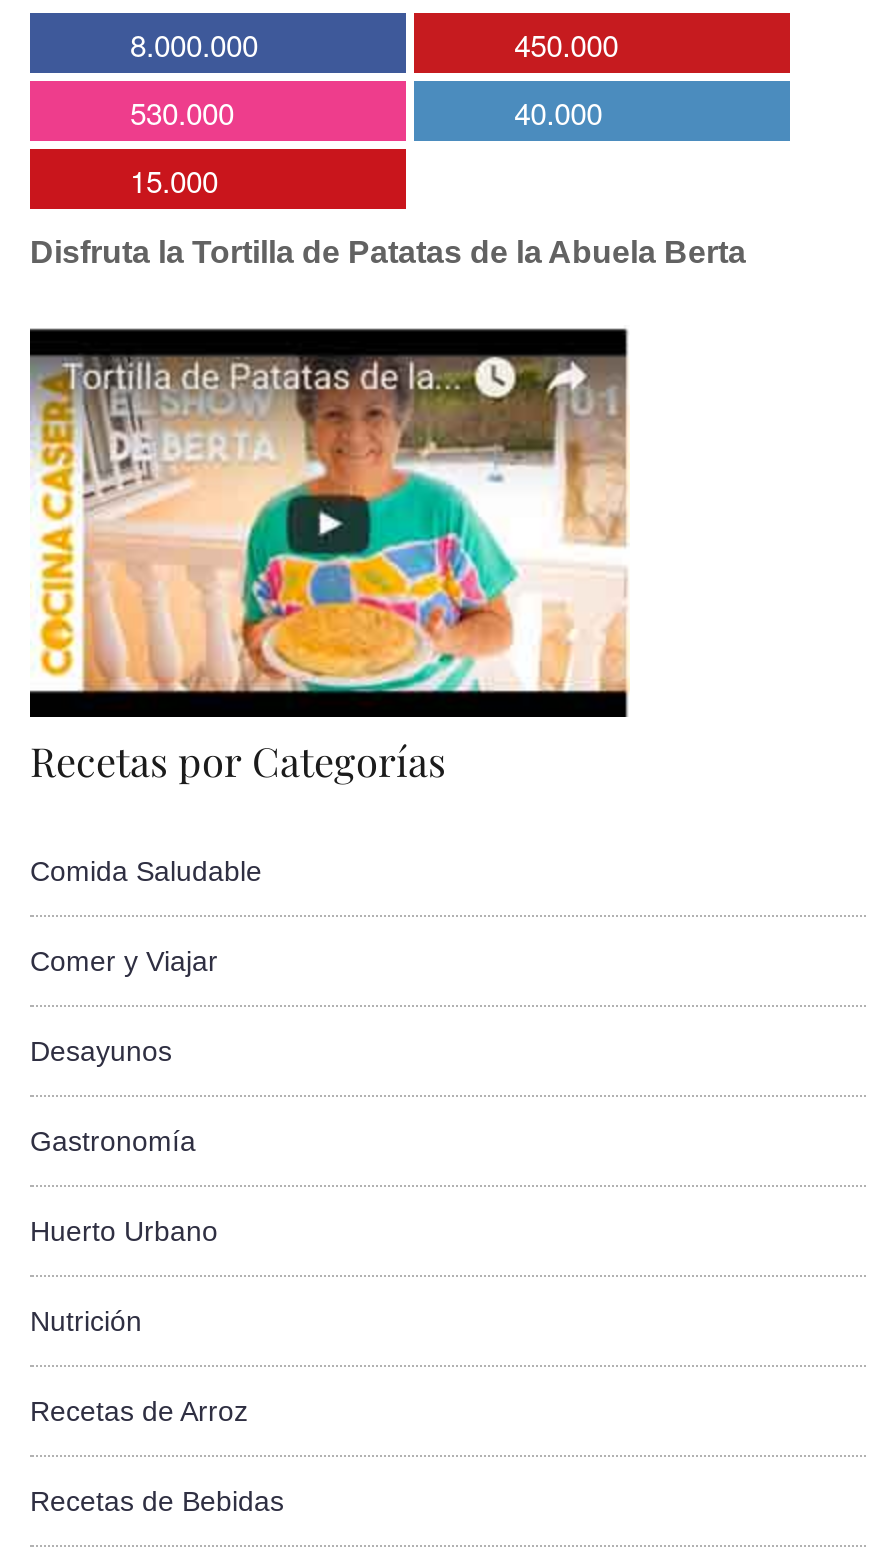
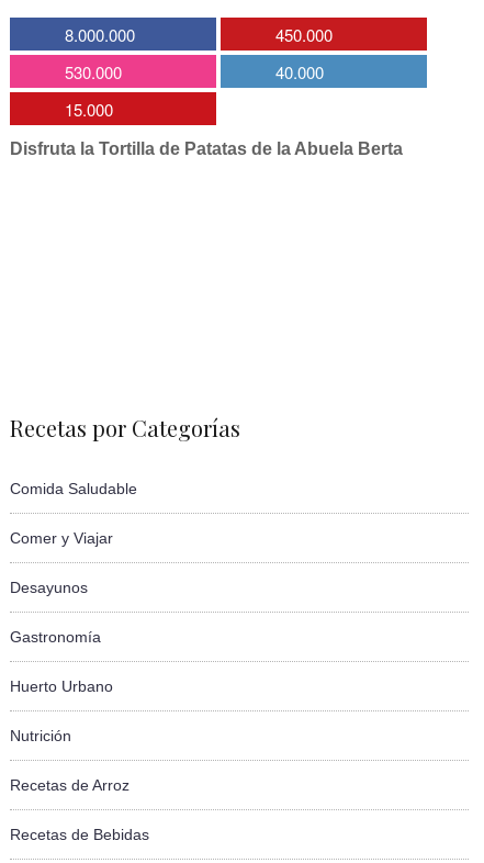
[28,327,630,719] [image] -> none

